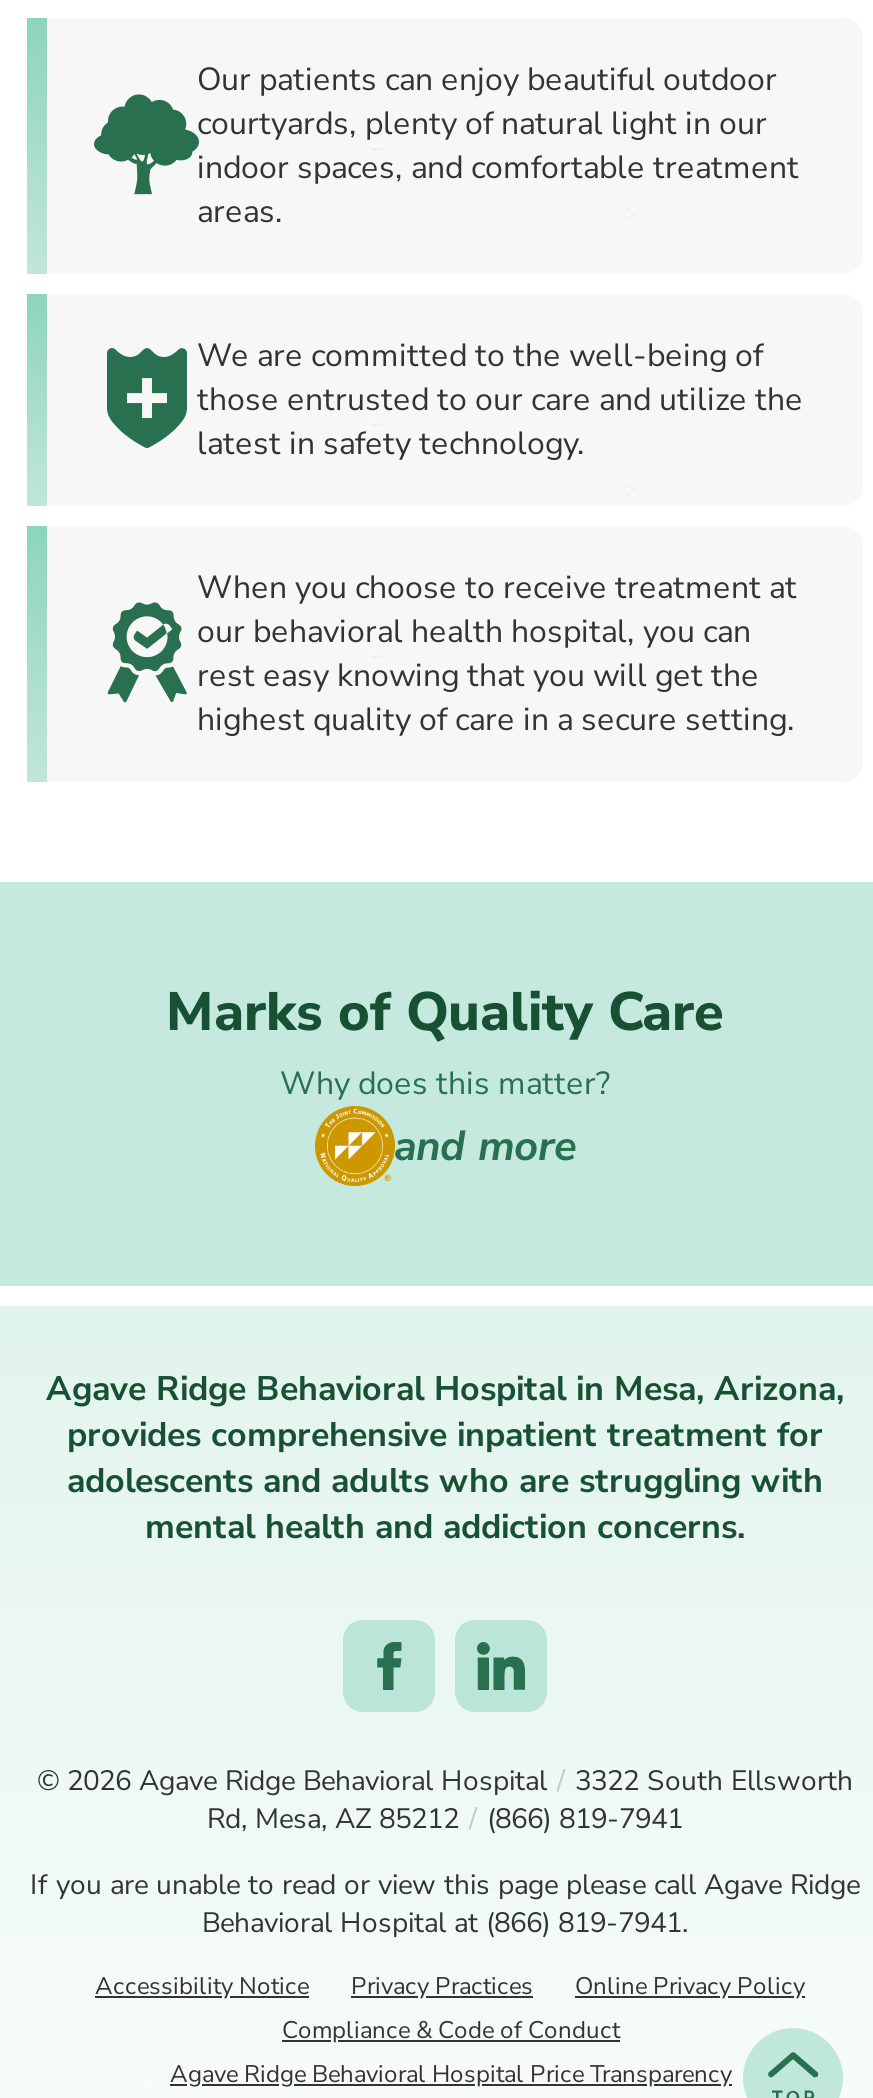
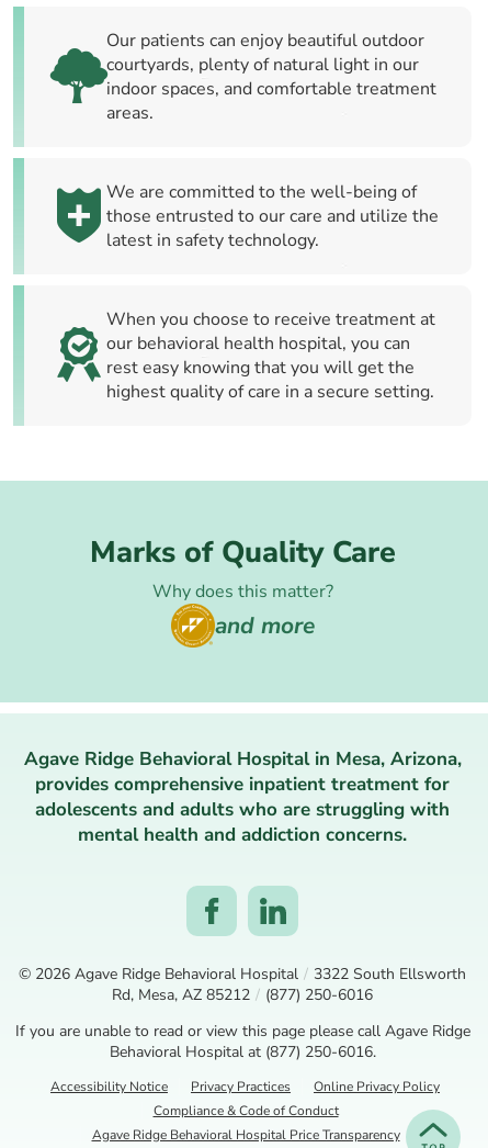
[207,1800,683,1838] Rd, Mesa, AZ 85212 / (866) 819-7941 -> [112,985,373,1005] Rd, Mesa, AZ 85212 / (877) 250-6016
[202,1904,688,1942] Behavioral Hospital at (866) 819-7941. -> [109,1042,376,1063] Behavioral Hospital at (877) 250-6016.

